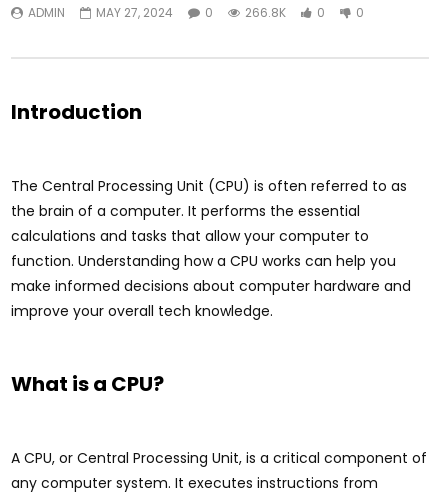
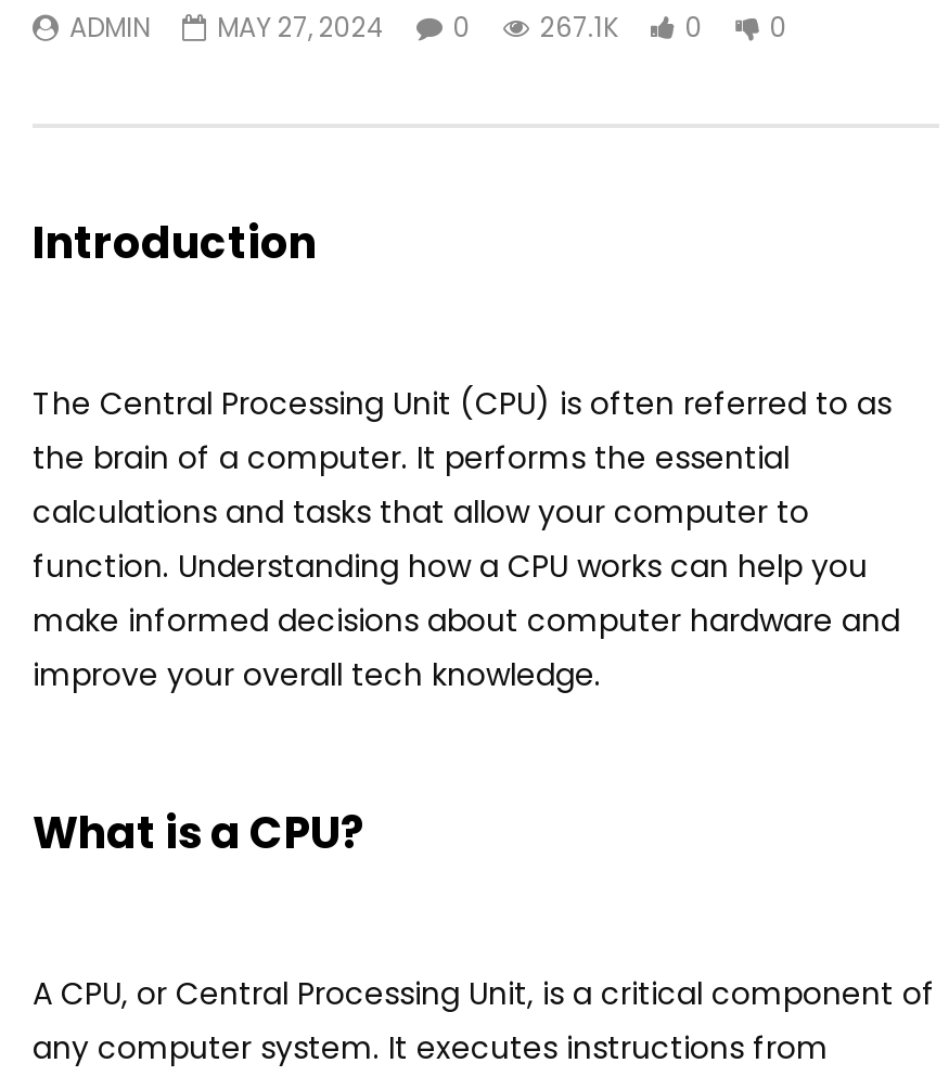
[28,4,364,21] ADMIN MAY 27, 2024 0 266.8K 0 0 -> [69,9,787,46] ADMIN MAY 27, 2024 0 267.1K 0 0

